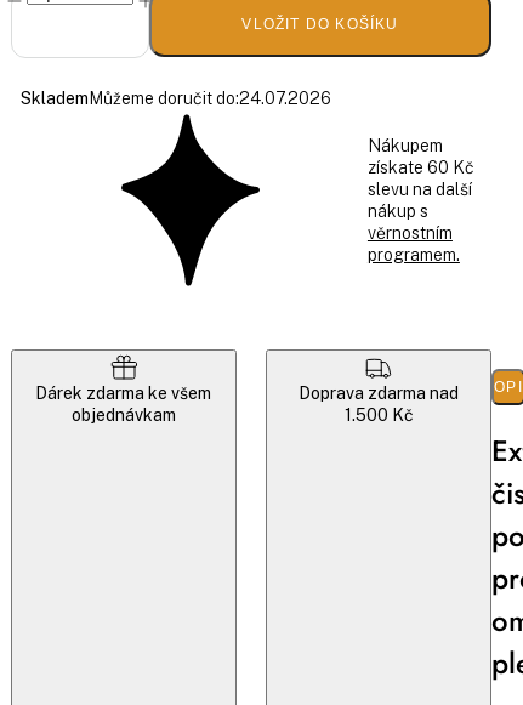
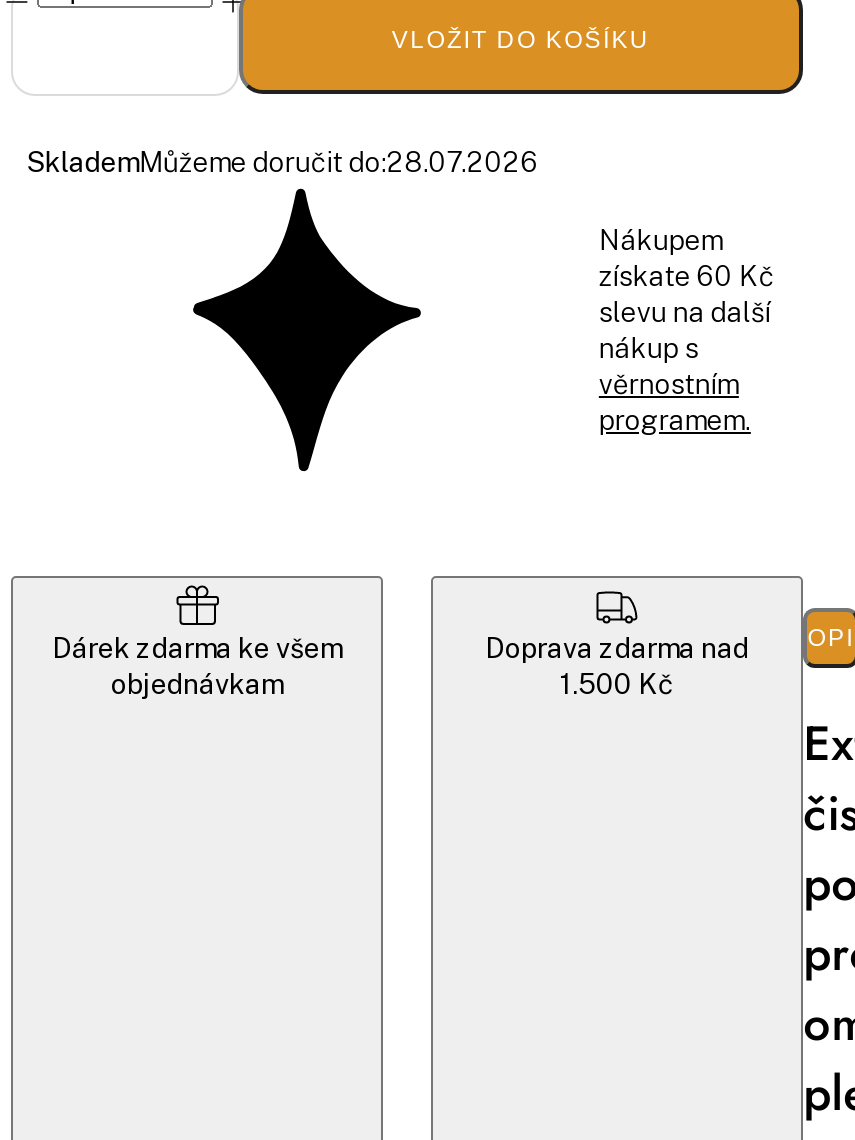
[21,89,331,108] SklademMůžeme doručit do:24.07.2026 -> [27,146,539,178] SklademMůžeme doručit do:28.07.2026

